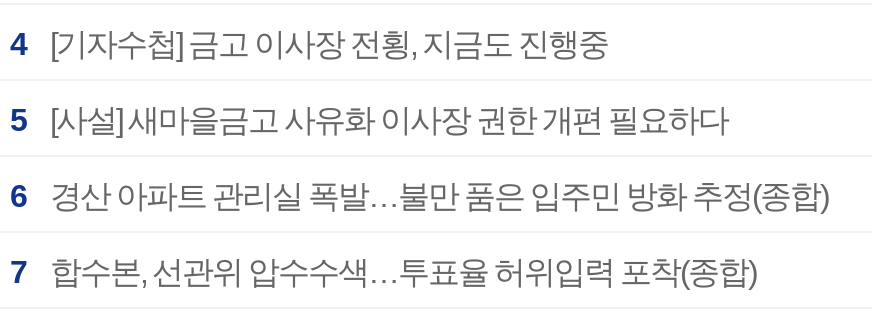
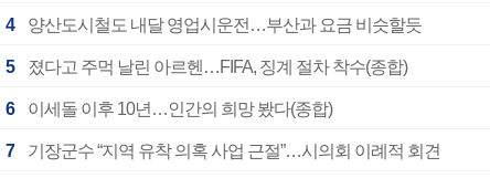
[50,27,608,61] [기자수첩] 금고 이사장 전횡, 지금도 진행중 -> [28,15,422,34] 양산도시철도 내달 영업시운전…부산과 요금 비슷할듯
[50,103,728,137] [사설] 새마을금고 사유화 이사장 권한 개편 필요하다 -> [28,57,407,76] 졌다고 주먹 날린 아르헨…FIFA, 징계 절차 착수(종합)
[50,179,828,213] 경산 아파트 관리실 폭발…불만 품은 입주민 방화 추정(종합) -> [28,100,332,118] 이세돌 이후 10년…인간의 희망 봤다(종합)
[50,255,756,289] 합수본, 선관위 압수수색…투표율 허위입력 포착(종합) -> [28,142,440,160] 기장군수 “지역 유착 의혹 사업 근절”…시의회 이례적 회견

